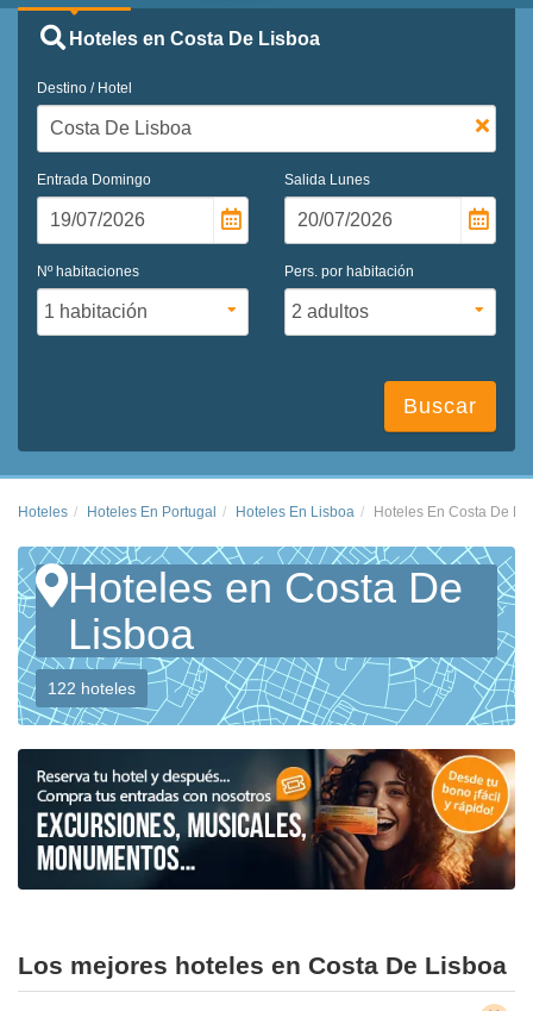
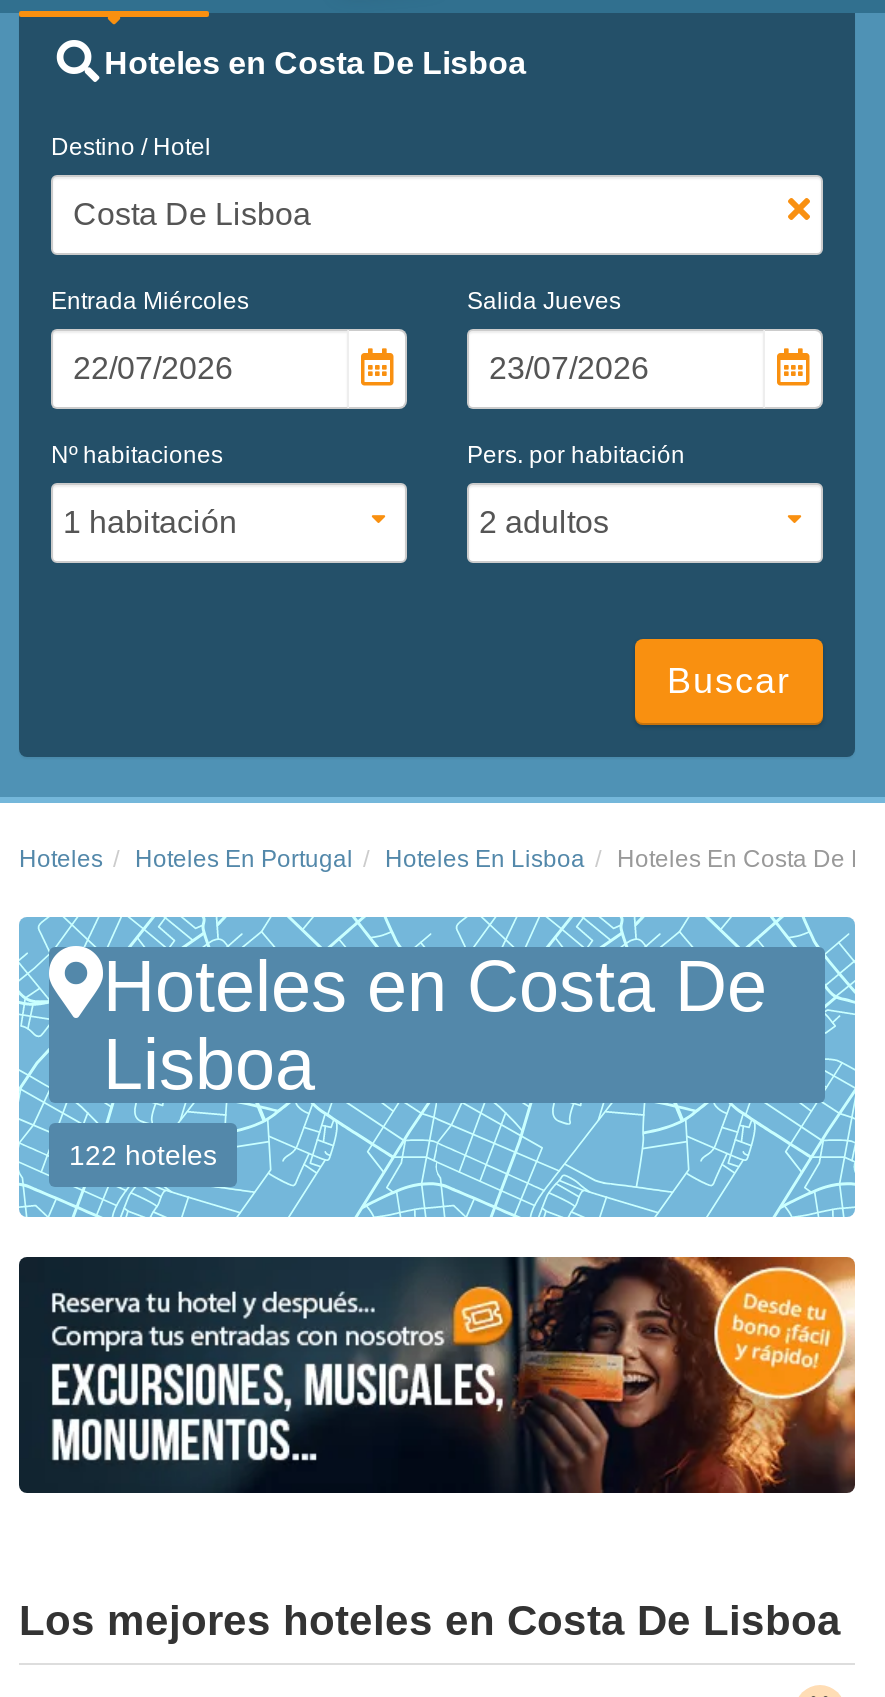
[37,171,151,188] Entrada Domingo -> [51,286,249,314] Entrada Miércoles
[284,171,370,188] Salida Lunes -> [467,286,621,314] Salida Jueves

